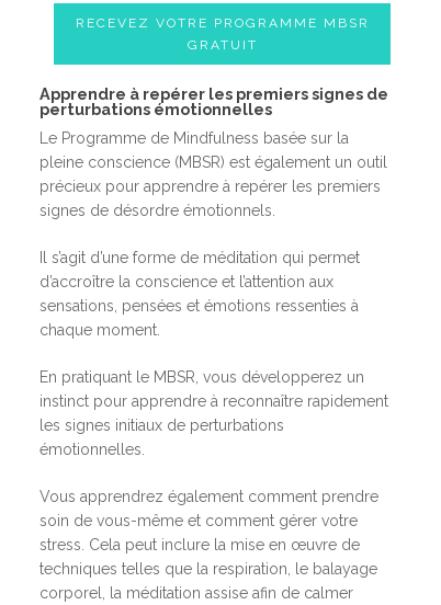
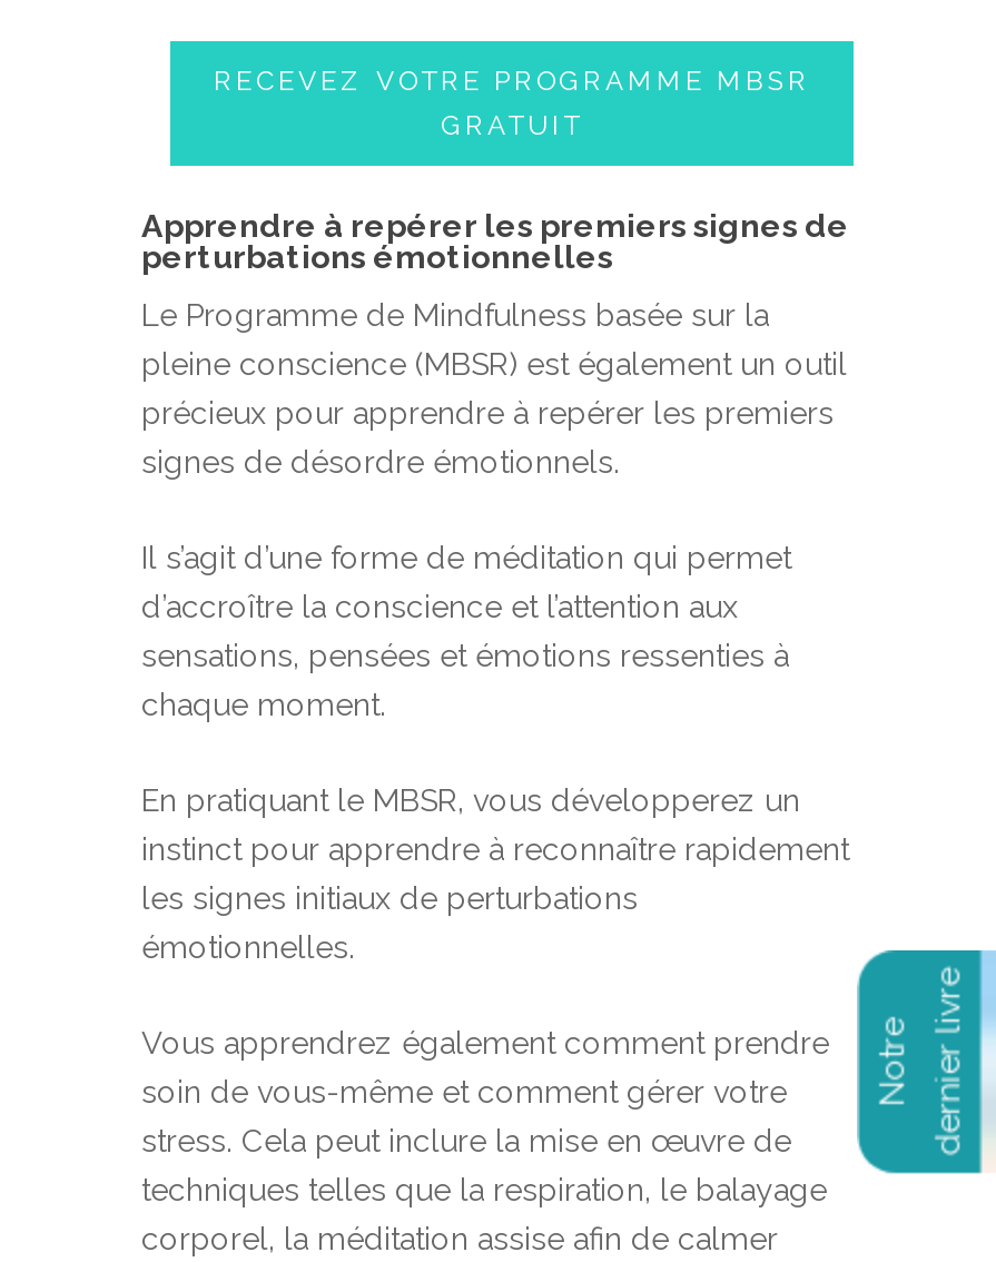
none -> [856,948,989,1175] [image]

